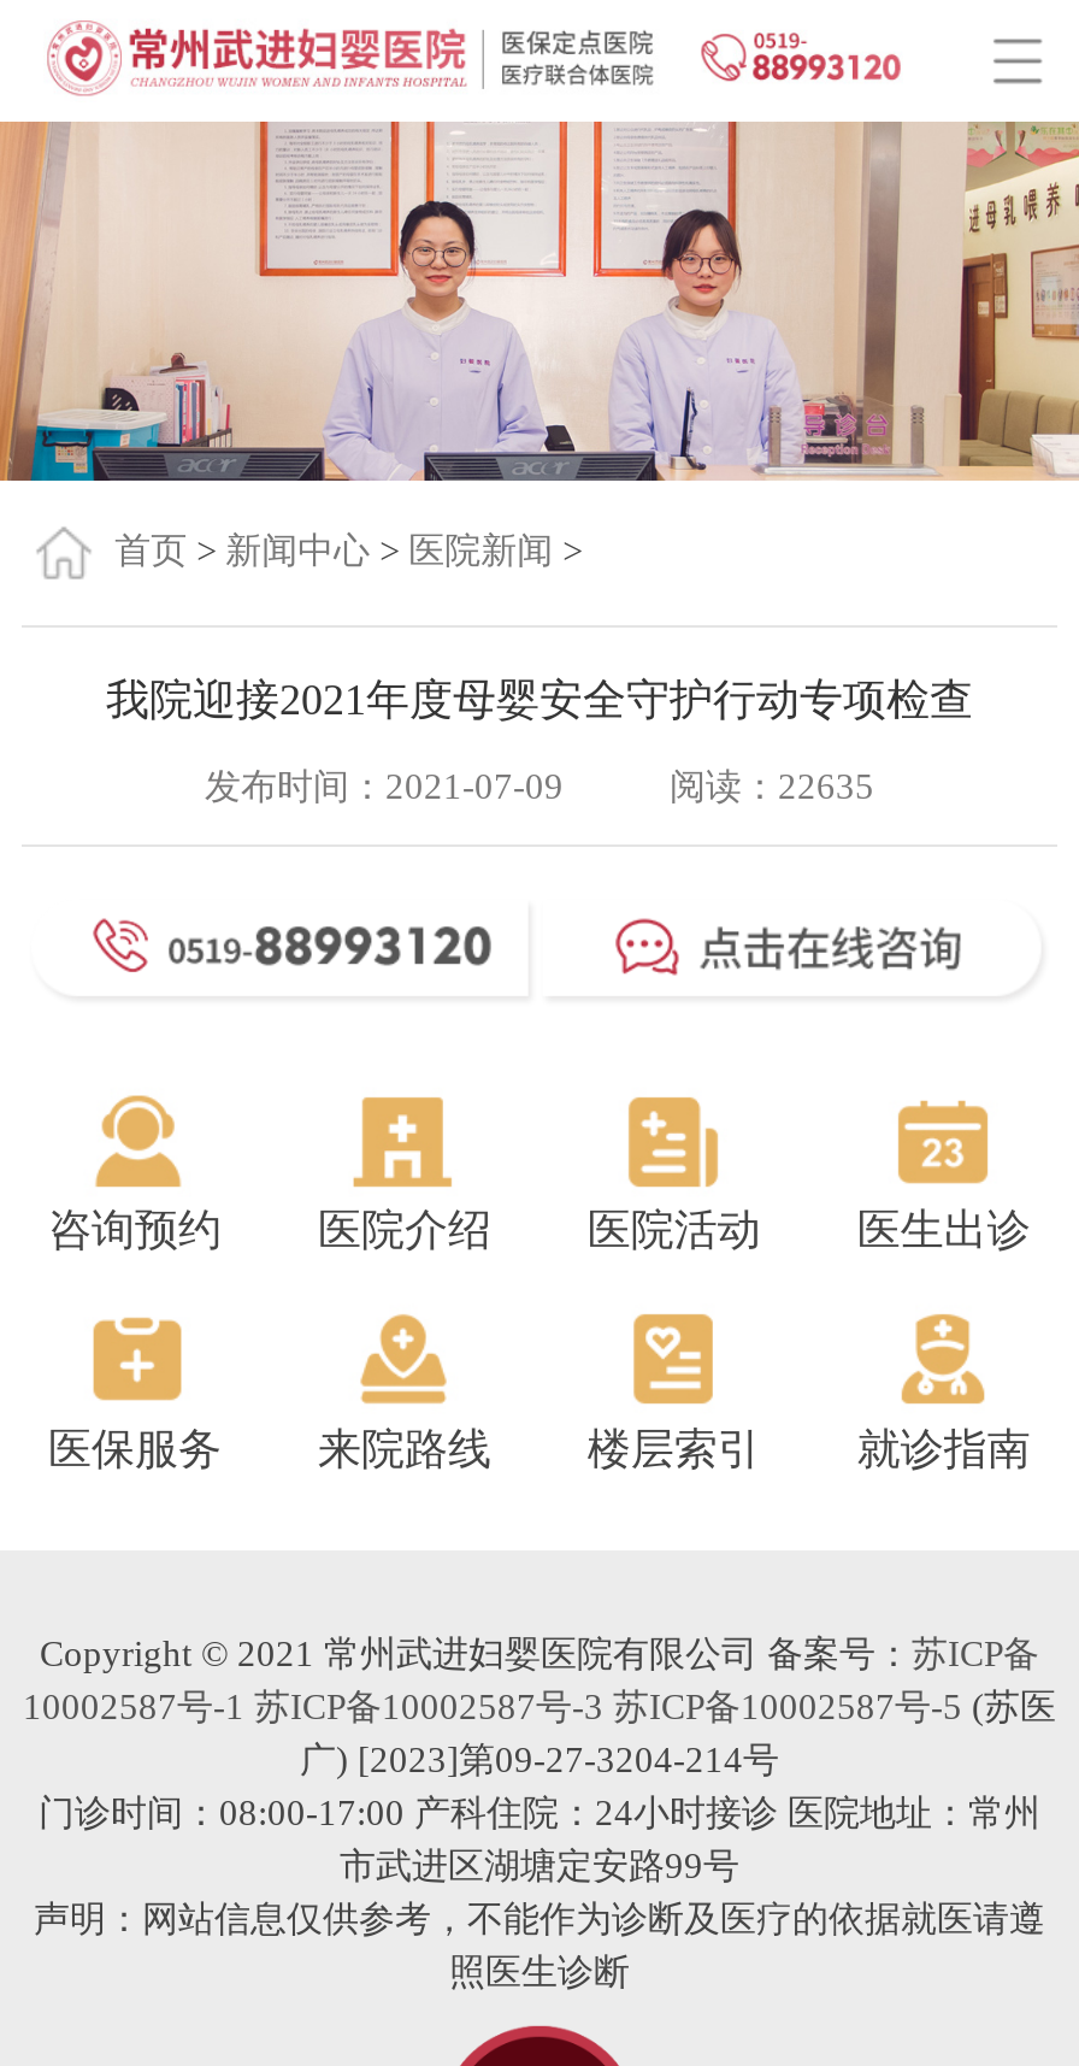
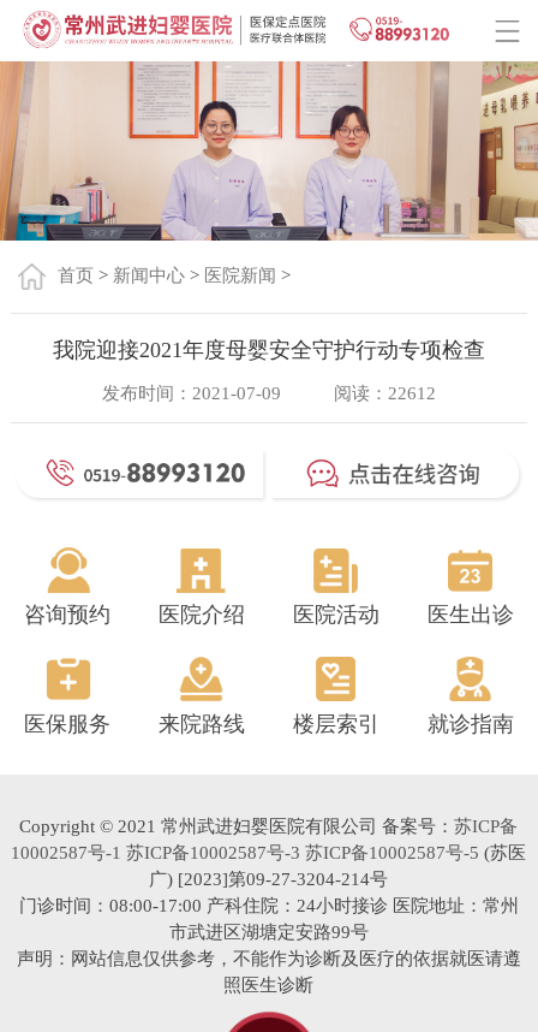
[670,768,874,806] 阅读：22635 -> [334,384,436,403] 阅读：22612

